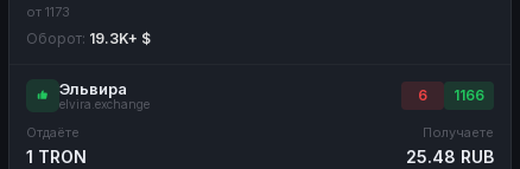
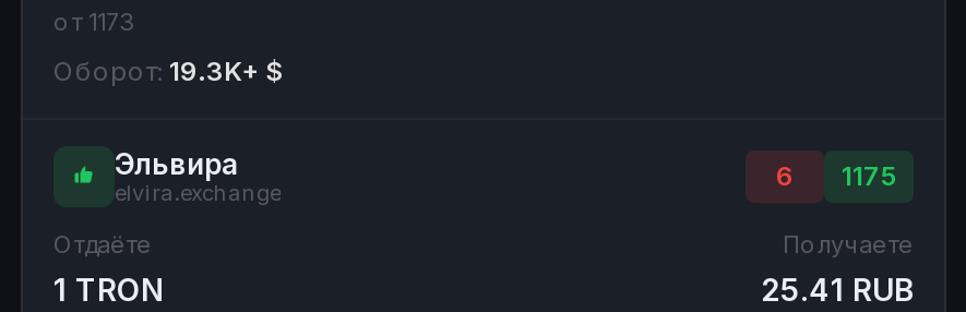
[418,86,484,103] 6 1166 -> [776,158,896,191] 6 1175
[406,146,494,166] 25.48 RUB -> [761,269,914,307] 25.41 RUB

